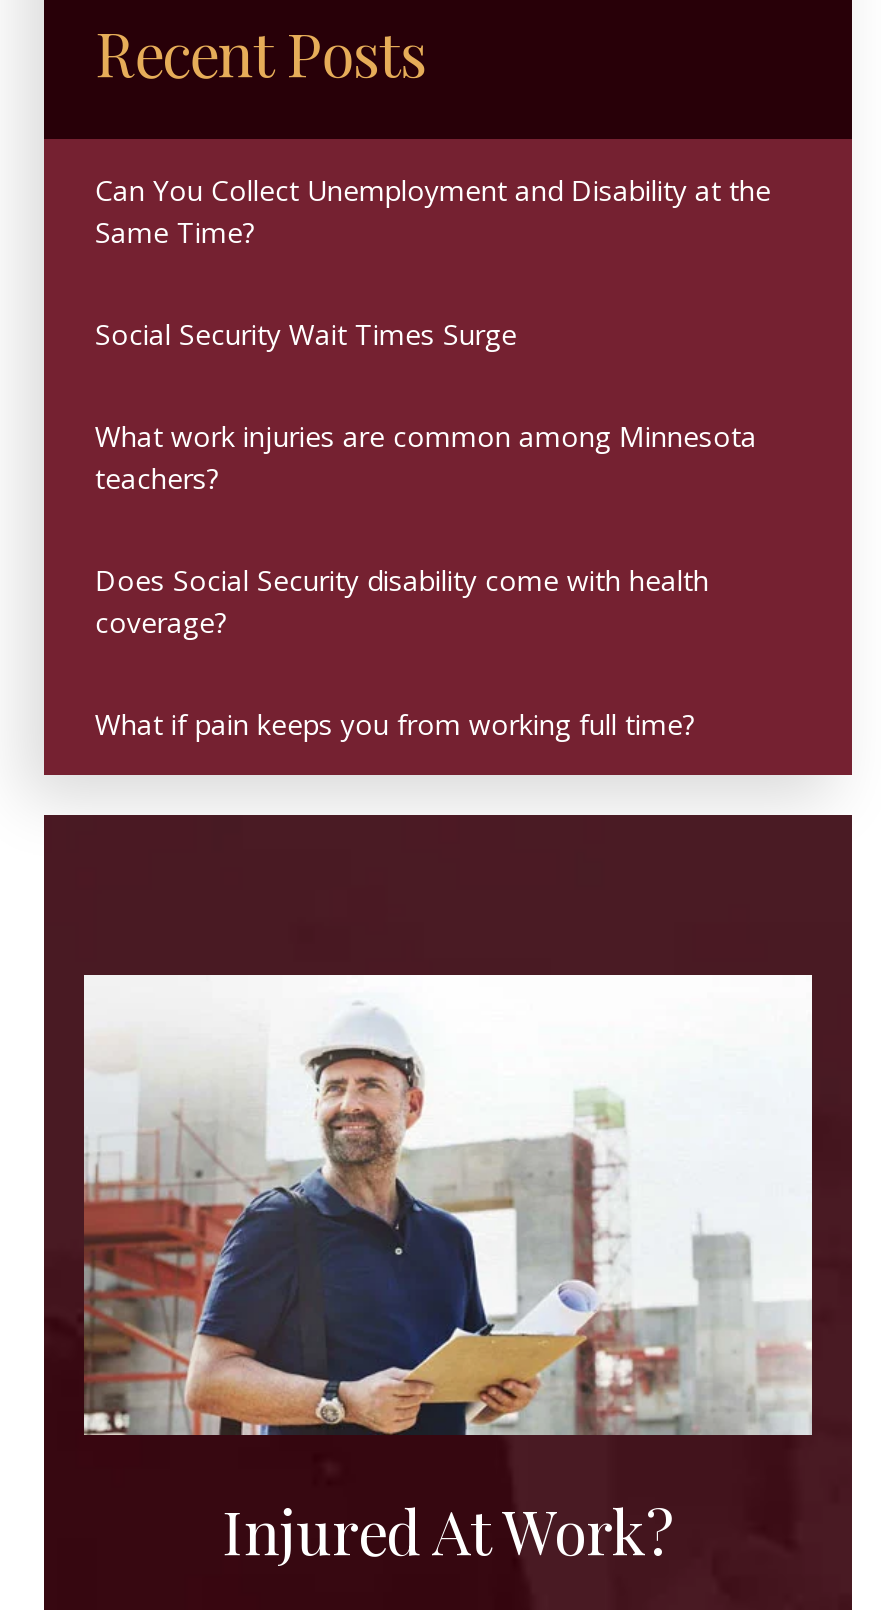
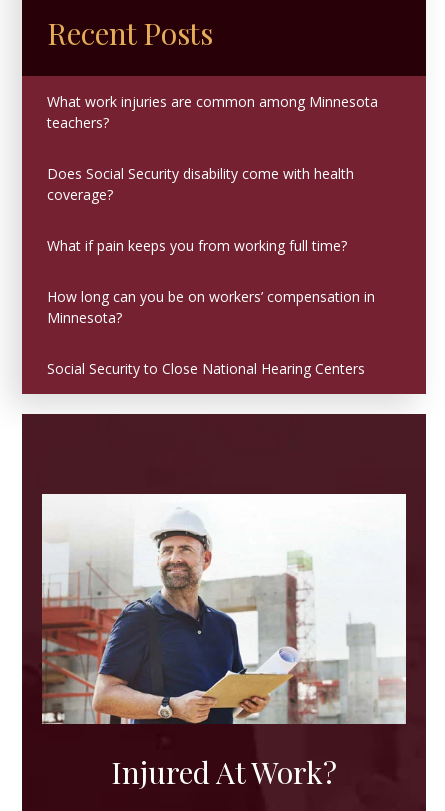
[95,172,771,354] Can You Collect Unemployment and Disability at the | Same Time? | Social Security Wait Times Surge -> none
moved [95,418,757,744] -> [47,92,378,255]: What work injuries are common among Minnesota | teachers? | Does Social Security disability come with health | coverage? | What if pain keeps you from working full time?
none -> [47,287,375,378] How long can you be on workers’ compensation in | Minnesota? | Social Security to Close National Hearing Centers

